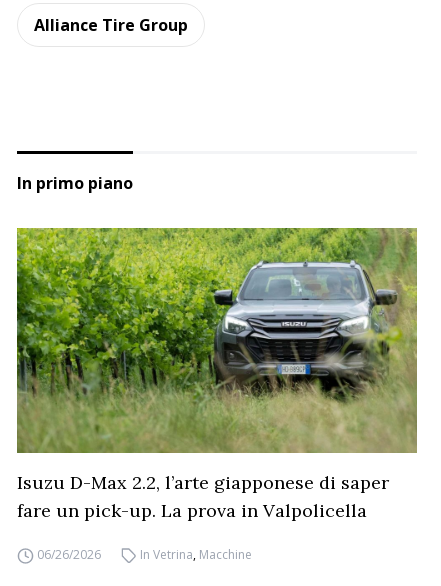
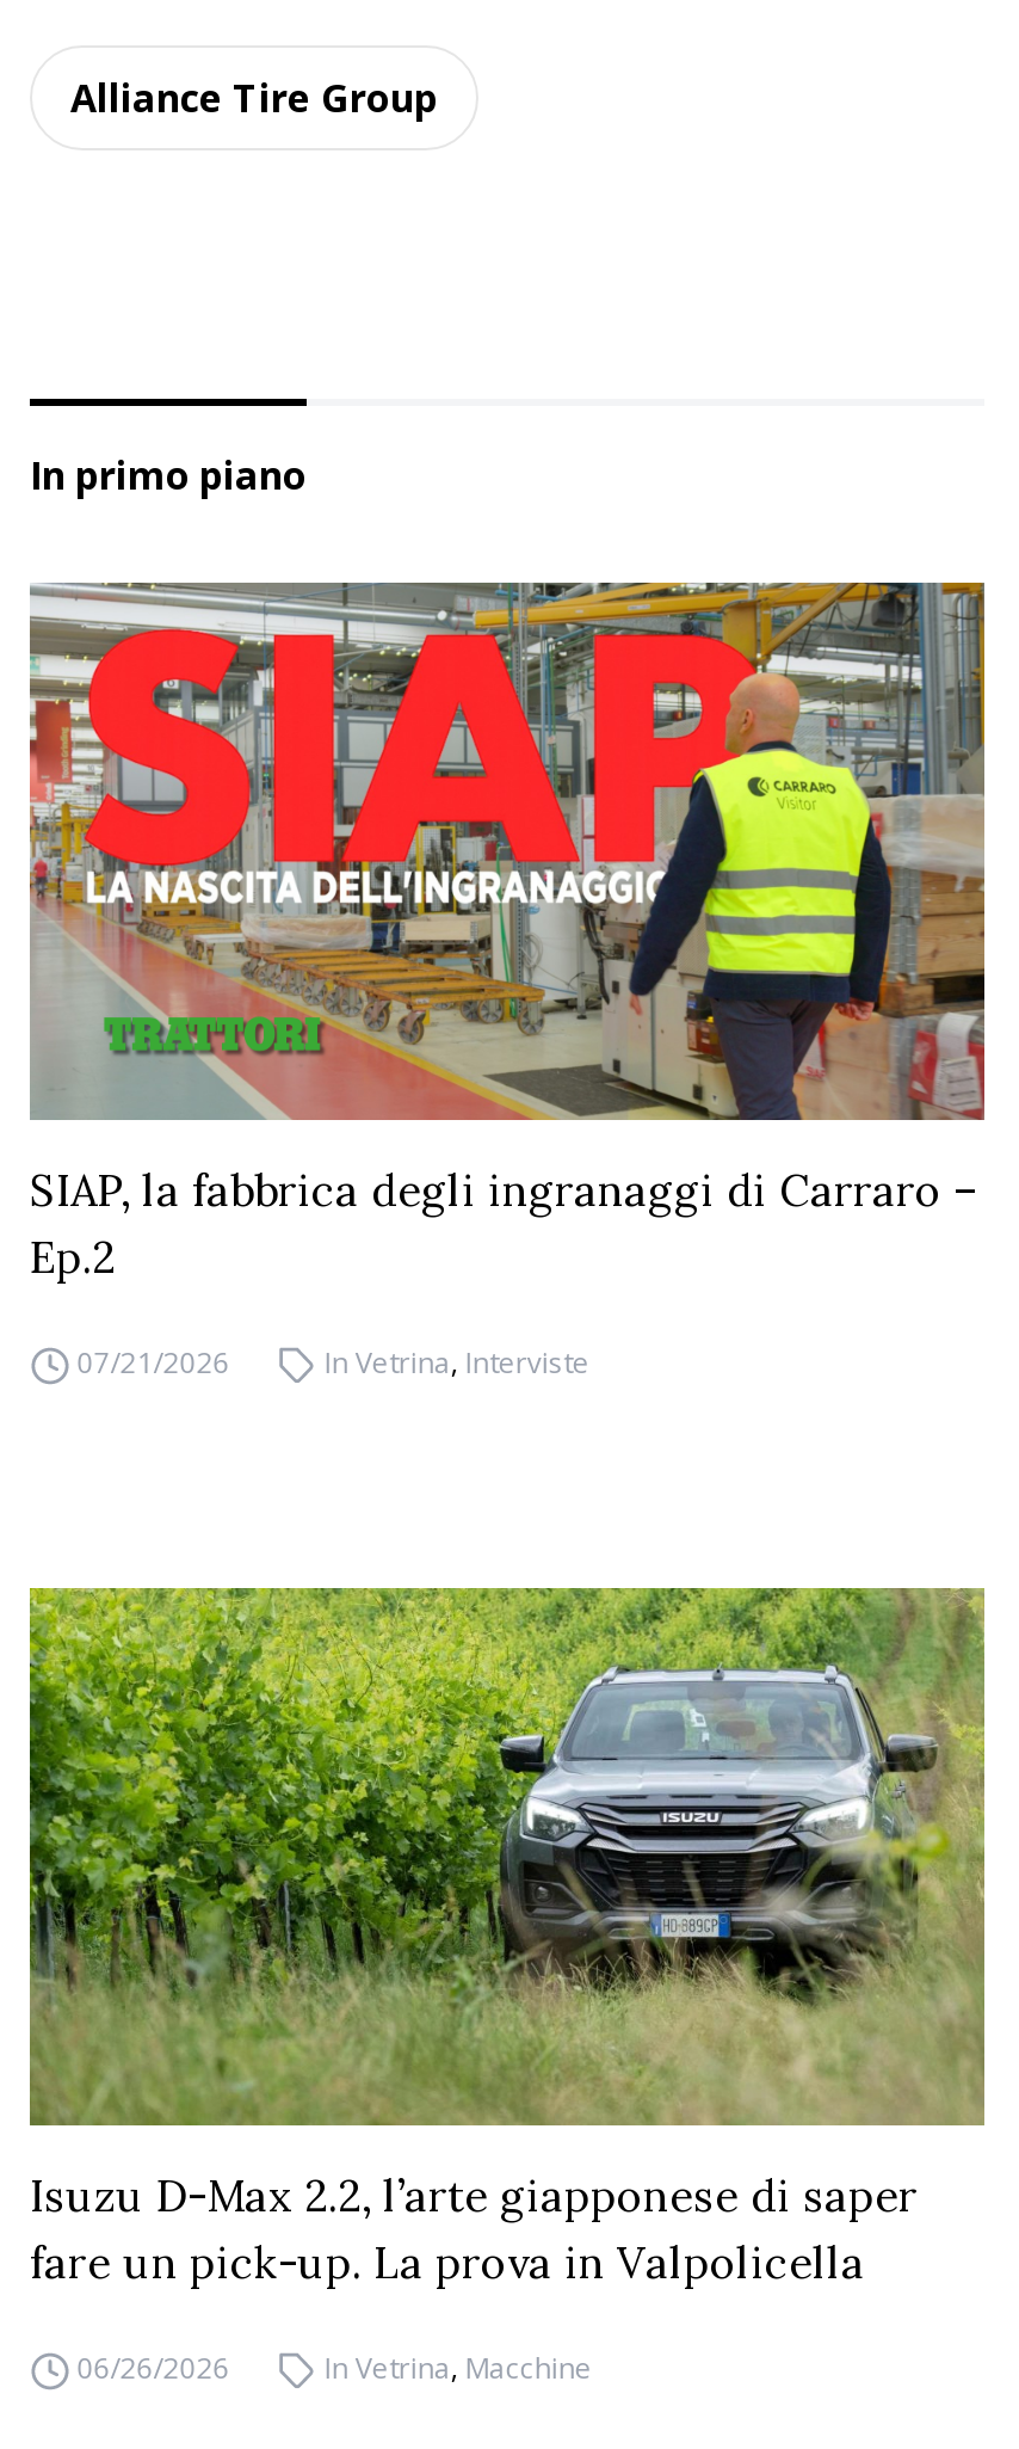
none -> [27,580,987,1383] [image] | SIAP, la fabbrica degli ingranaggi di Carraro – | Ep.2 | 07/21/2026 | In Vetrina, Interviste

